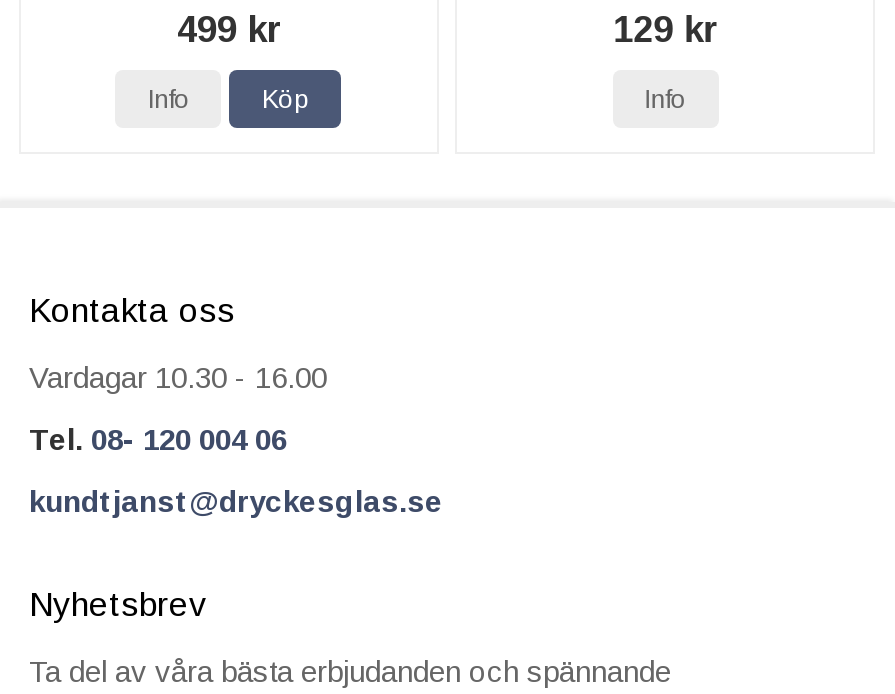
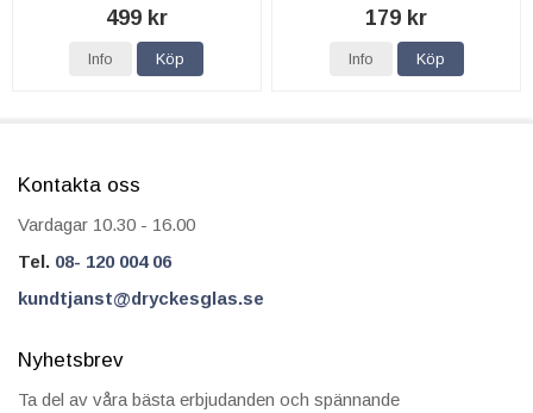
[613,11,717,51] 129 kr -> [365,6,427,30] 179 kr
none -> [416,50,445,68] Köp

